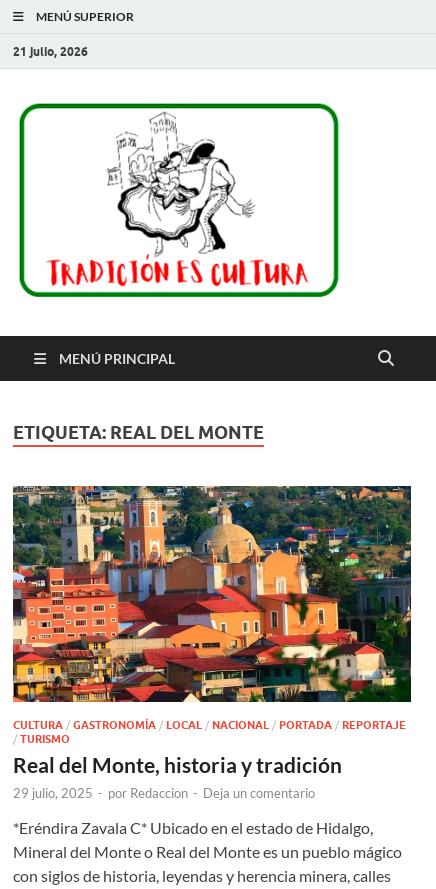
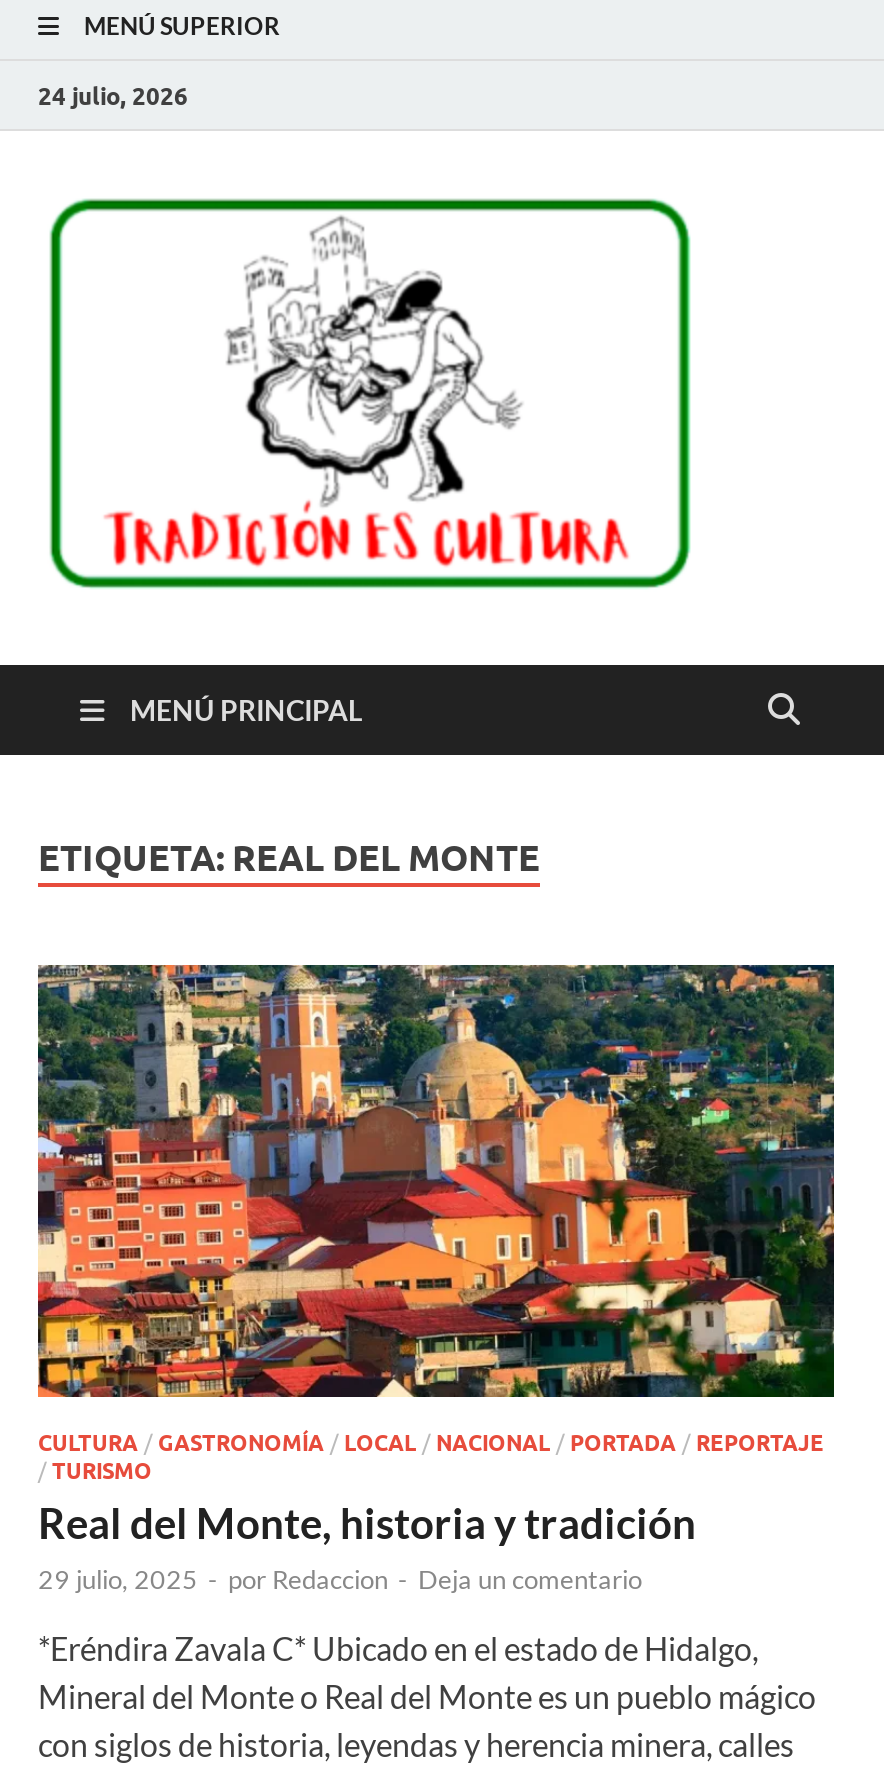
[13,43,88,58] 21 julio, 2026 -> [38,80,188,110] 24 julio, 2026

